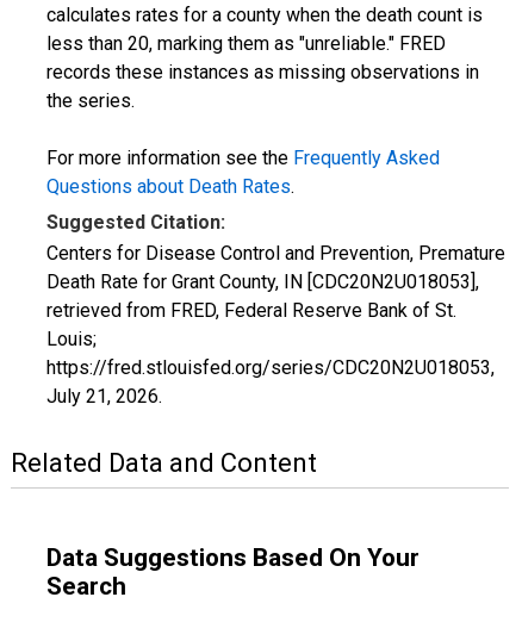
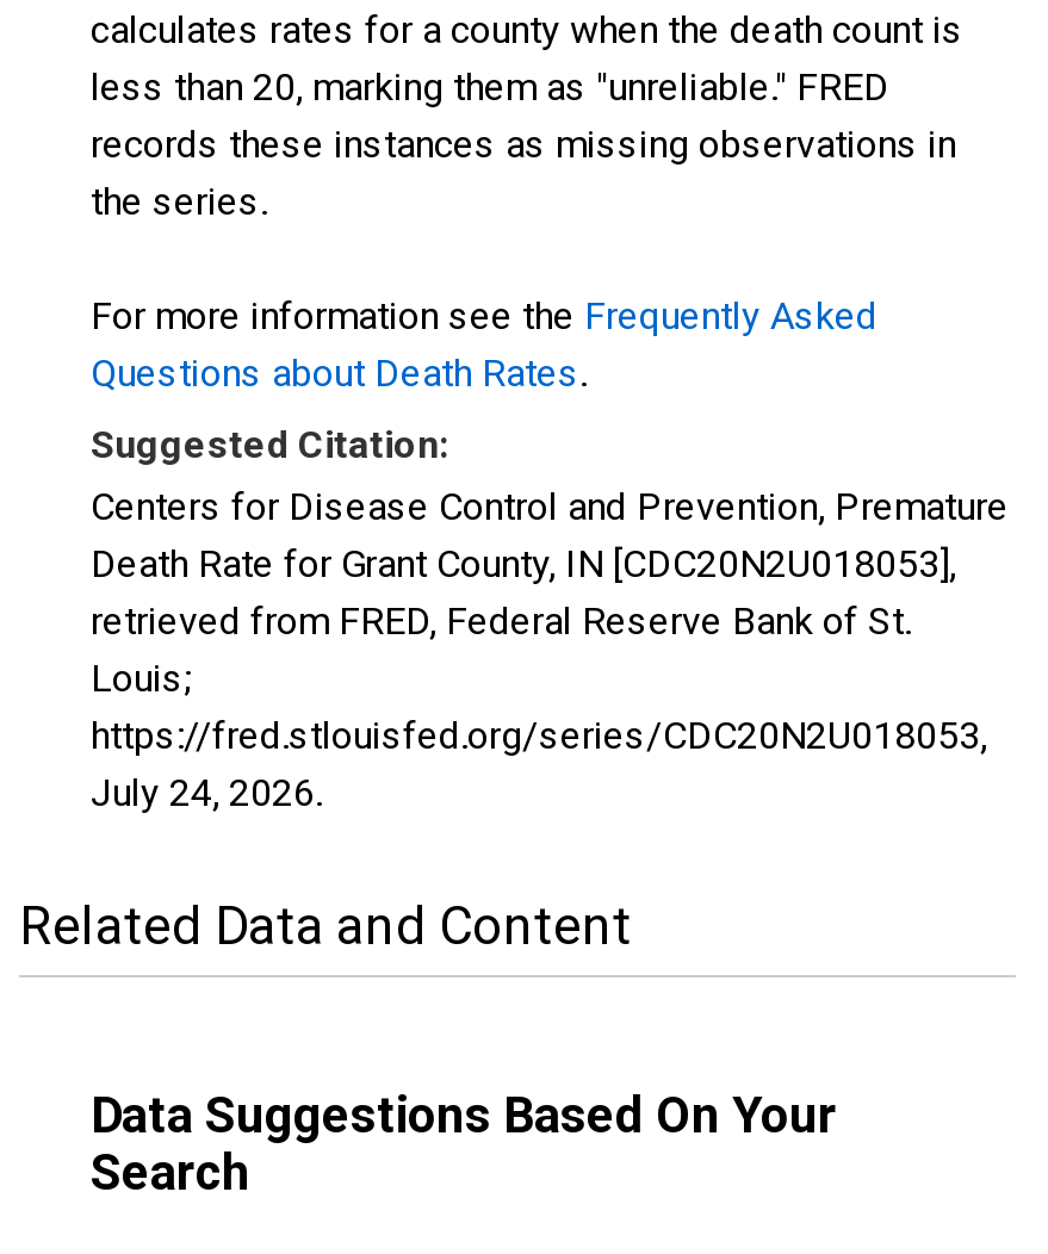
[46,385,162,408] July 21, 2026. -> [91,770,322,815] July 24, 2026.

